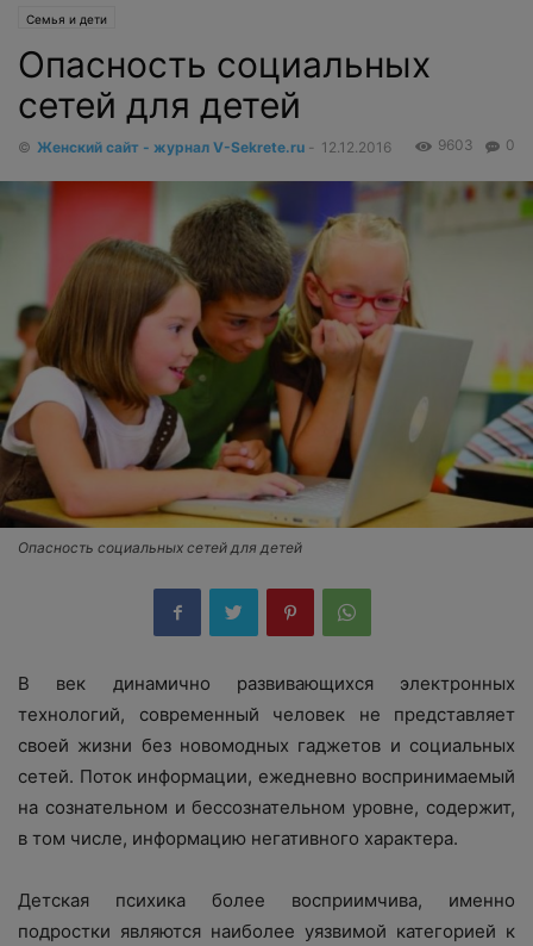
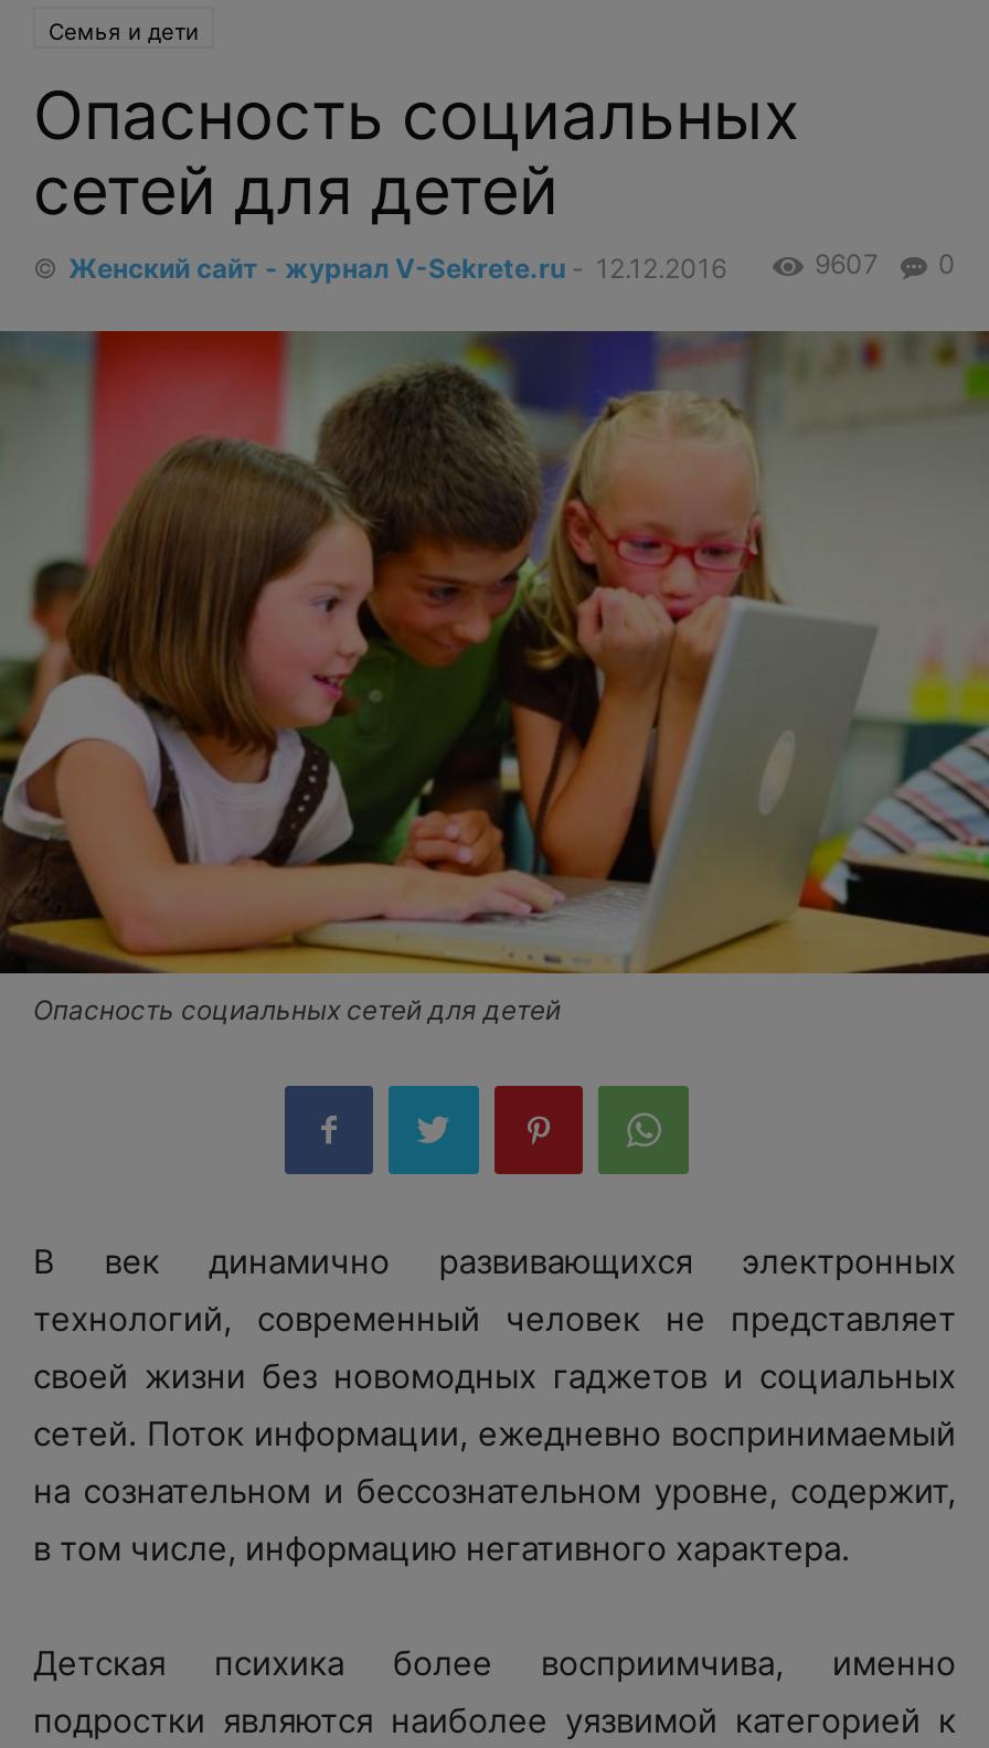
[438,136,515,154] 9603 0 -> [815,248,956,281] 9607 0

